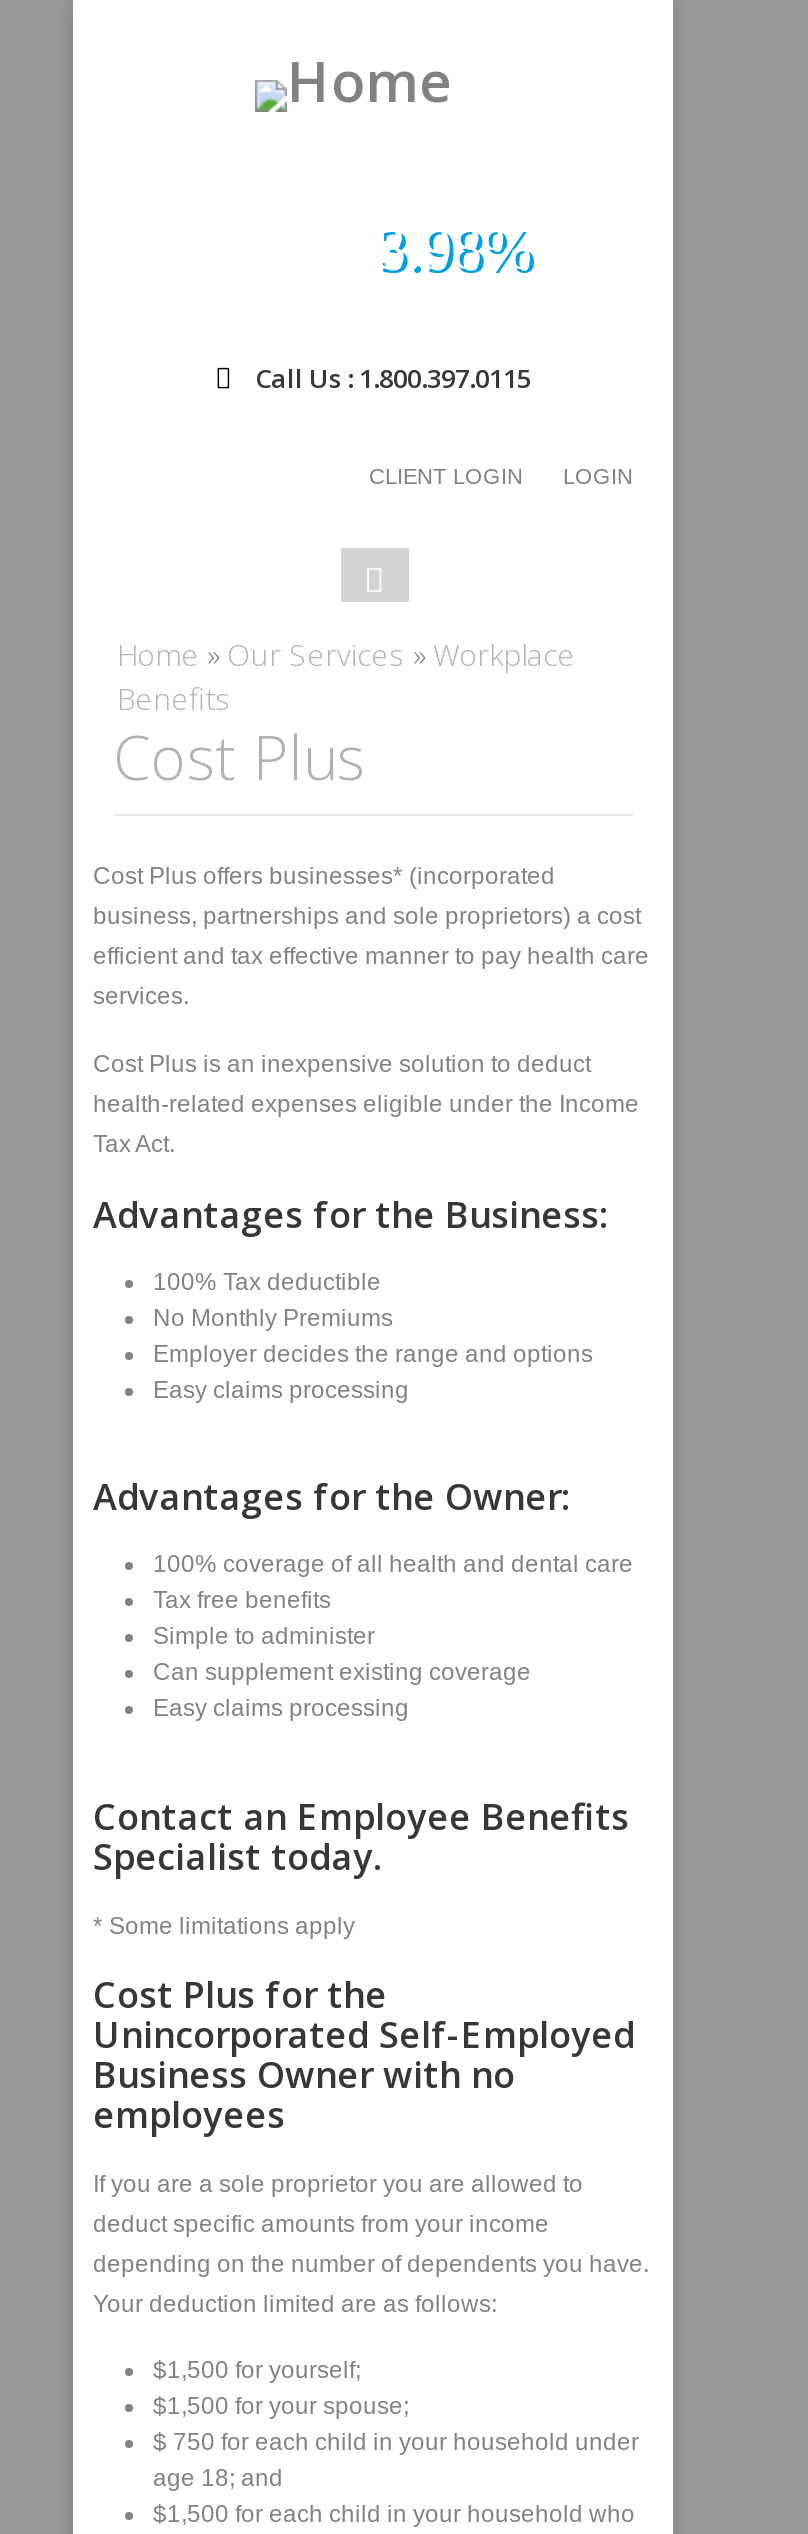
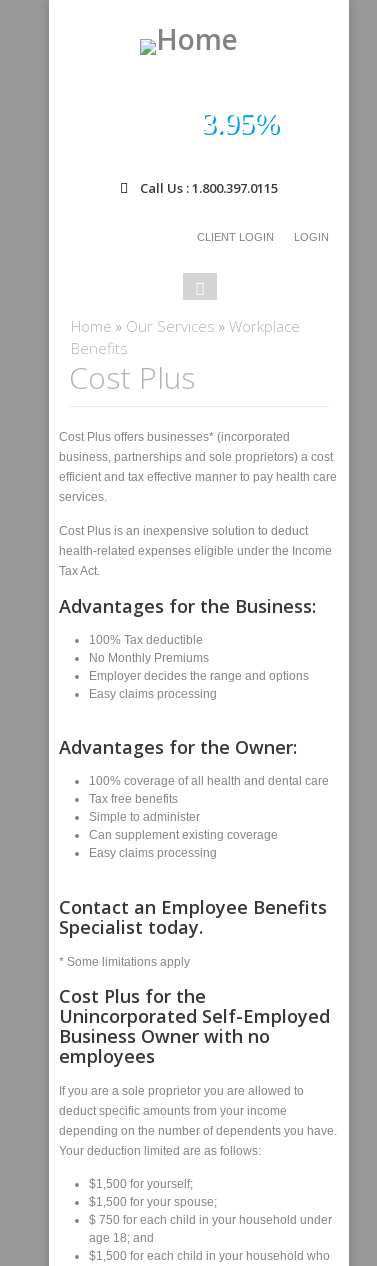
[376,214,532,280] 3.98% -> [200,106,278,139] 3.95%

